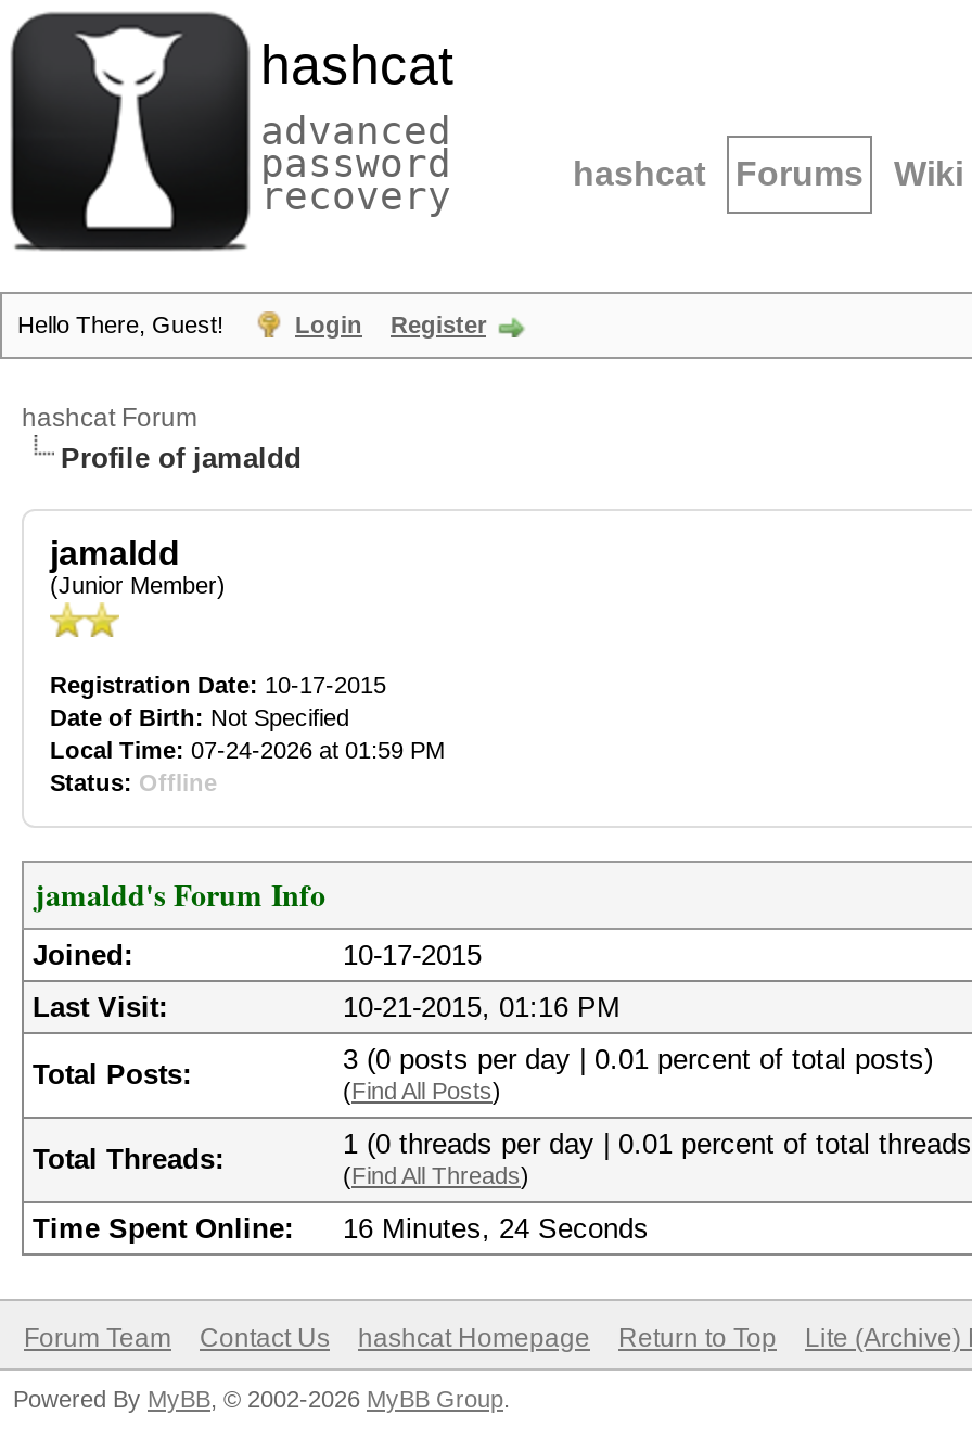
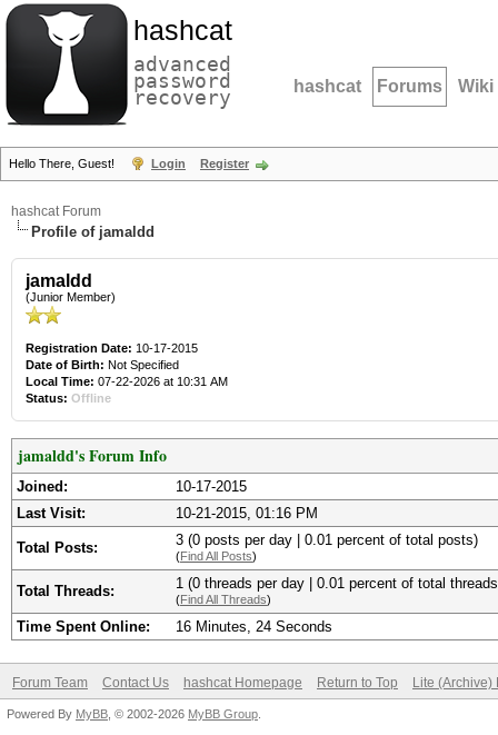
[50,737,445,763] Local Time: 07-24-2026 at 01:59 PM -> [26,375,228,388] Local Time: 07-22-2026 at 10:31 AM

